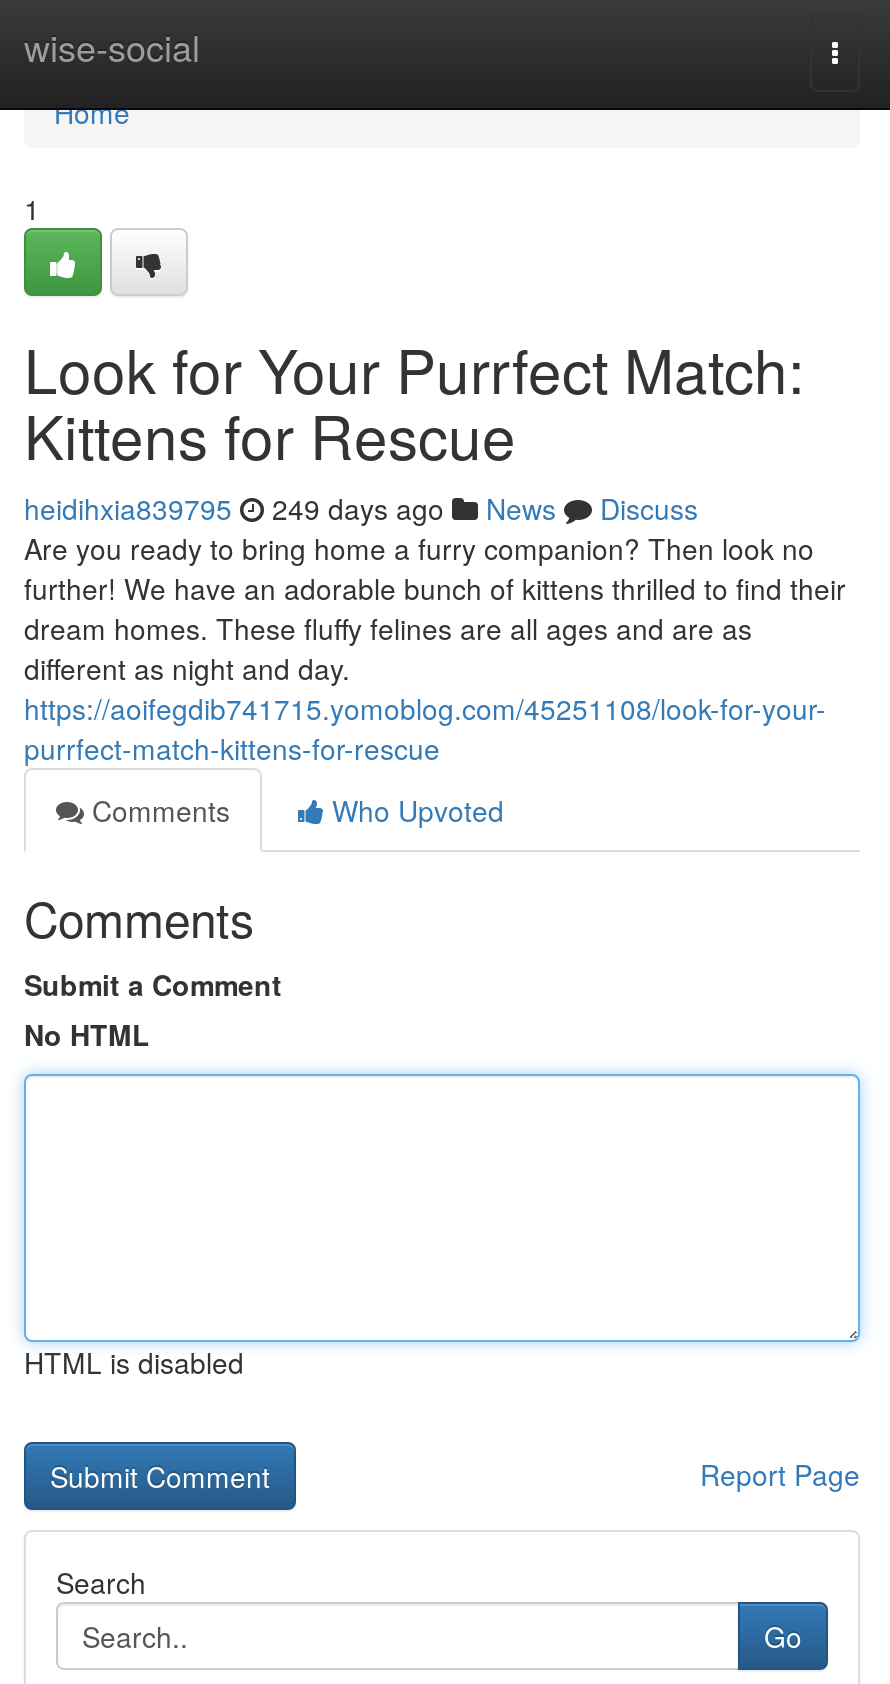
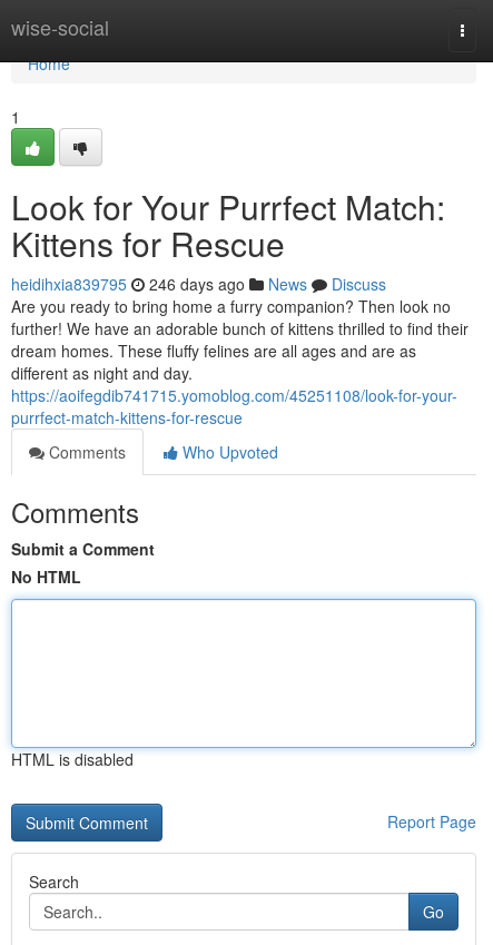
[24,488,698,528] heidihxia839795 249 days ago News Discuss -> [11,273,386,295] heidihxia839795 246 days ago News Discuss

